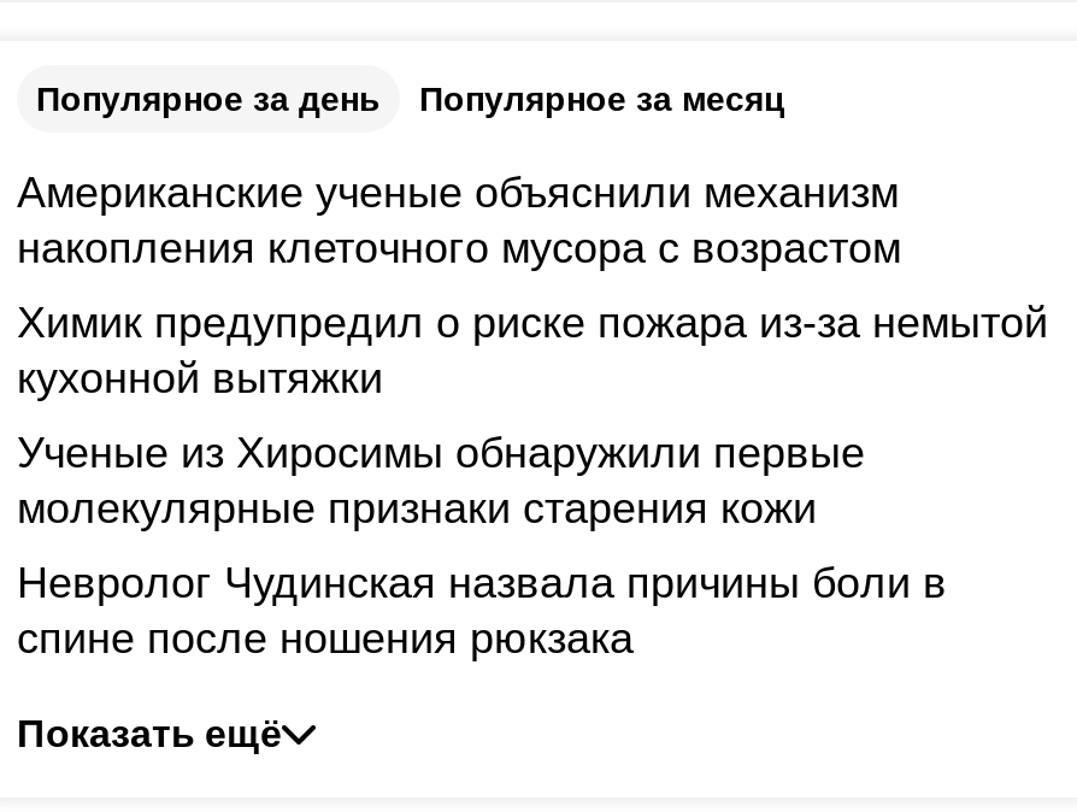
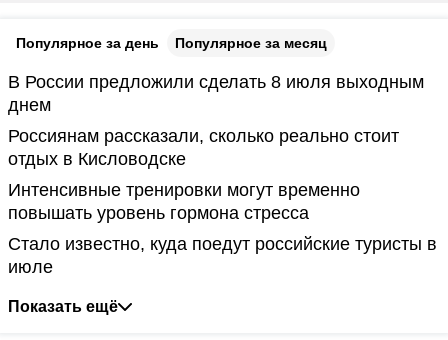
[17,169,901,272] Американские ученые объяснили механизм | накопления клеточного мусора с возрастом -> [8,72,424,115] В России предложили сделать 8 июля выходным | днем
[17,299,1048,402] Химик предупредил о риске пожара из-за немытой | кухонной вытяжки -> [8,126,399,169] Россиянам рассказали, сколько реально стоит | отдых в Кисловодске
[17,429,865,532] Ученые из Хиросимы обнаружили первые | молекулярные признаки старения кожи -> [8,180,360,223] Интенсивные тренировки могут временно | повышать уровень гормона стресса
[17,559,947,663] Невролог Чудинская назвала причины боли в | спине после ношения рюкзака -> [8,234,437,277] Стало известно, куда поедут российские туристы в | июле

